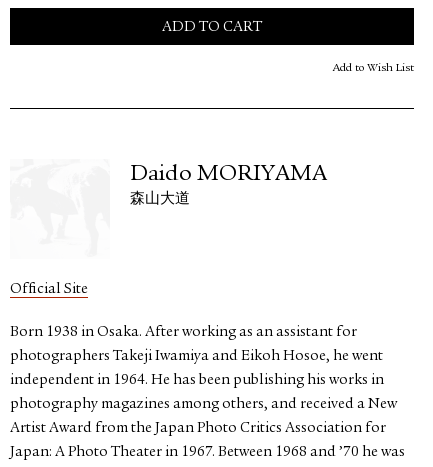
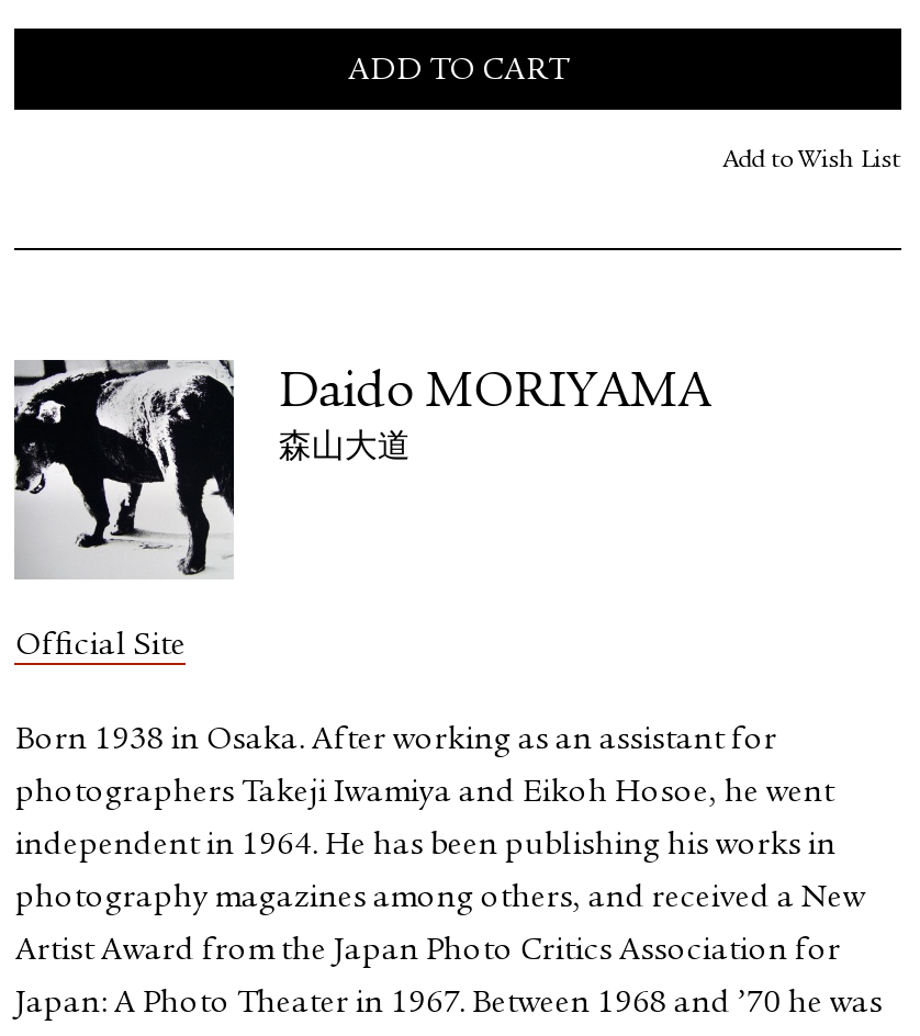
none -> [12,358,236,579] [image]

